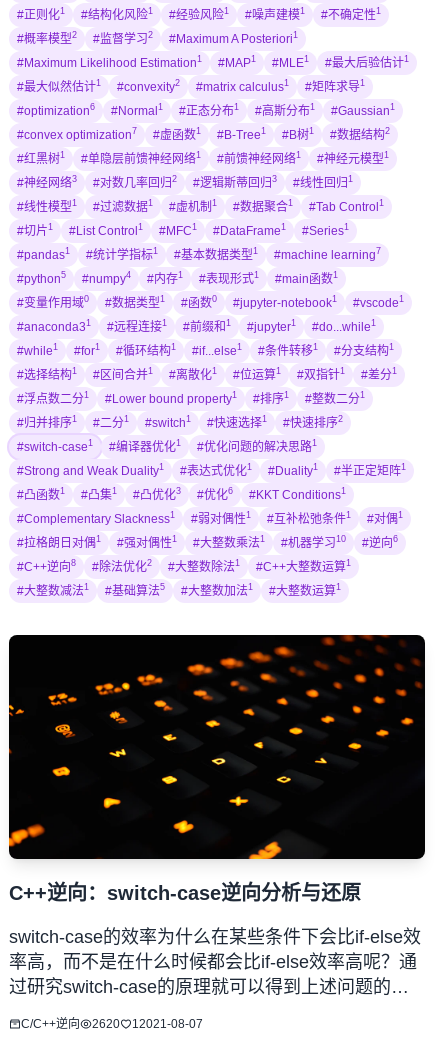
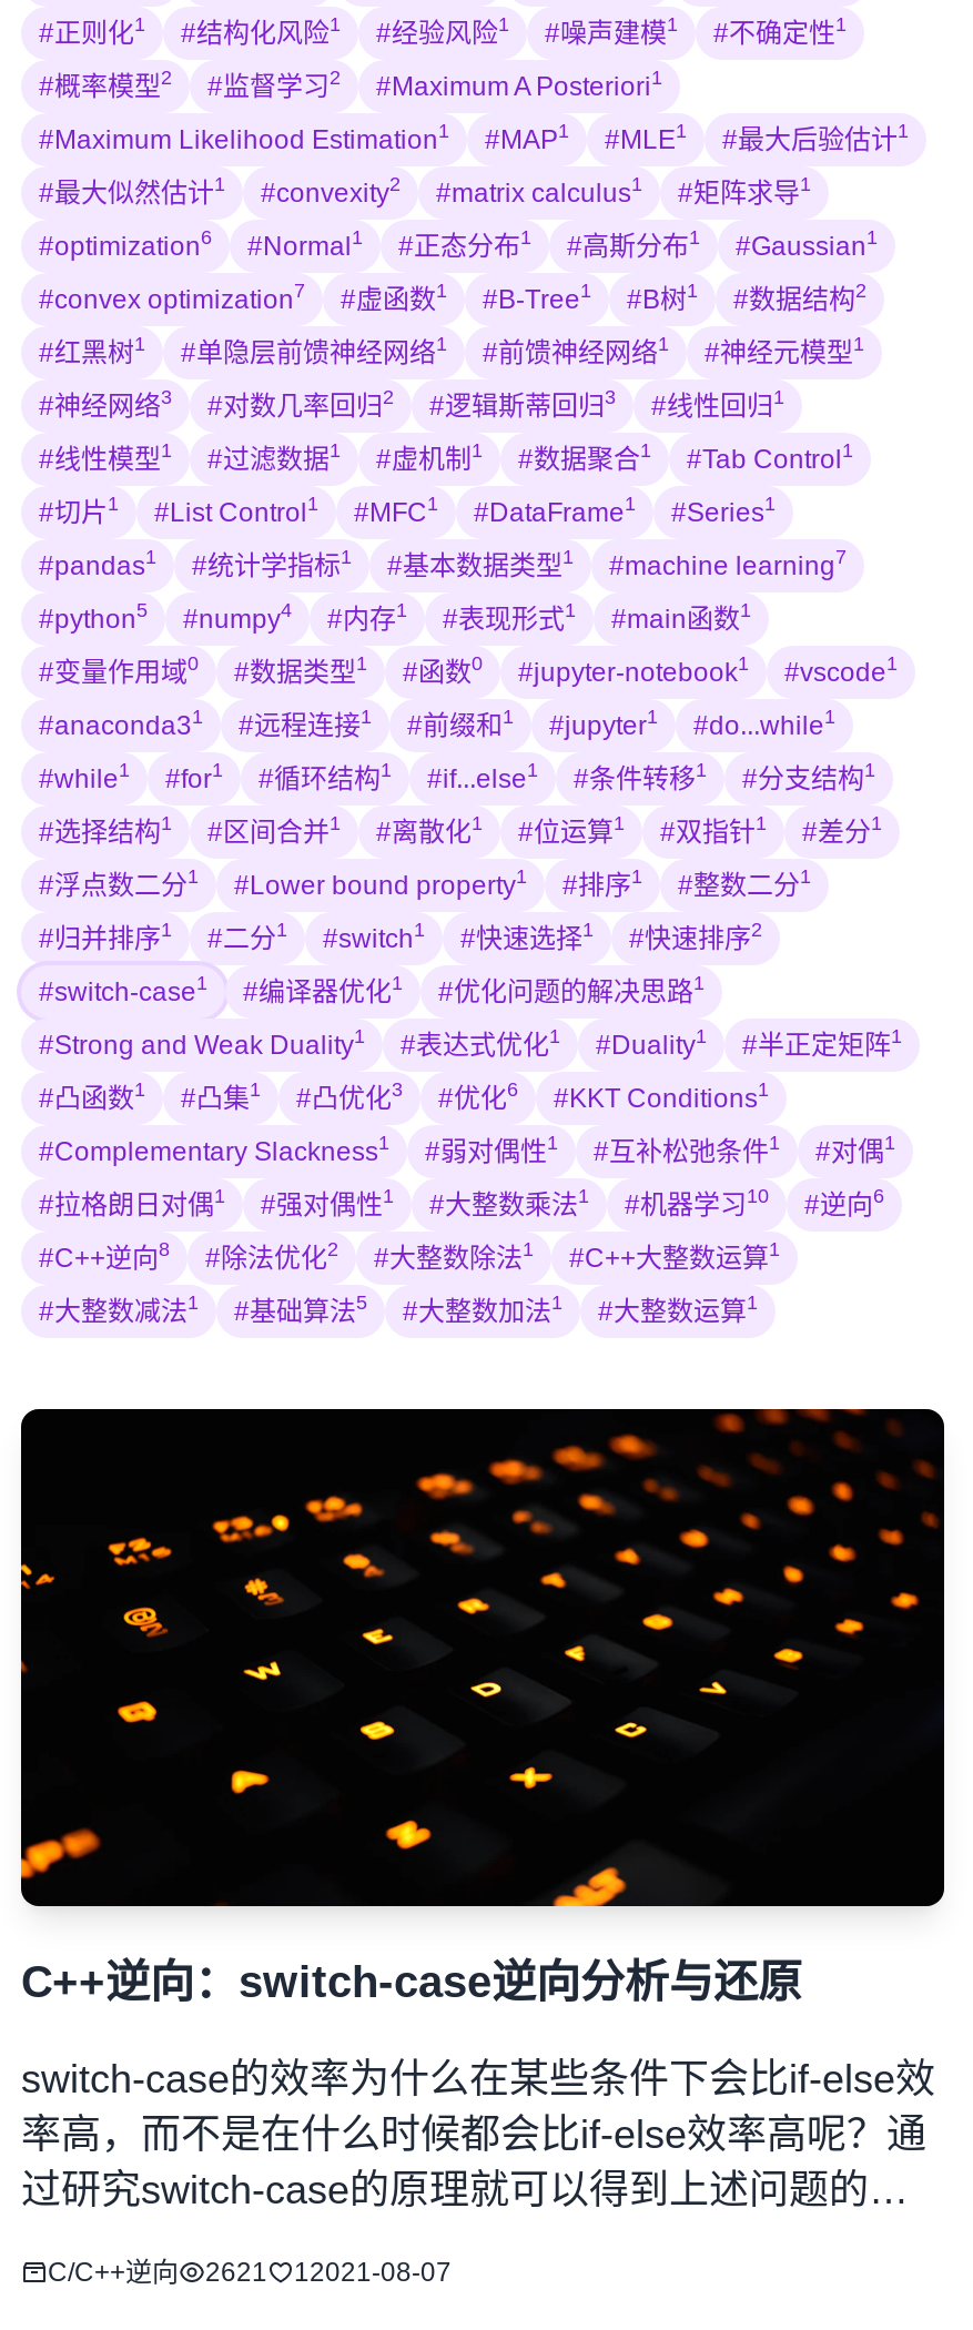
[21,1017,203,1031] C/C++逆向 2620 12021-08-07 -> [48,2257,452,2288] C/C++逆向 2621 12021-08-07

